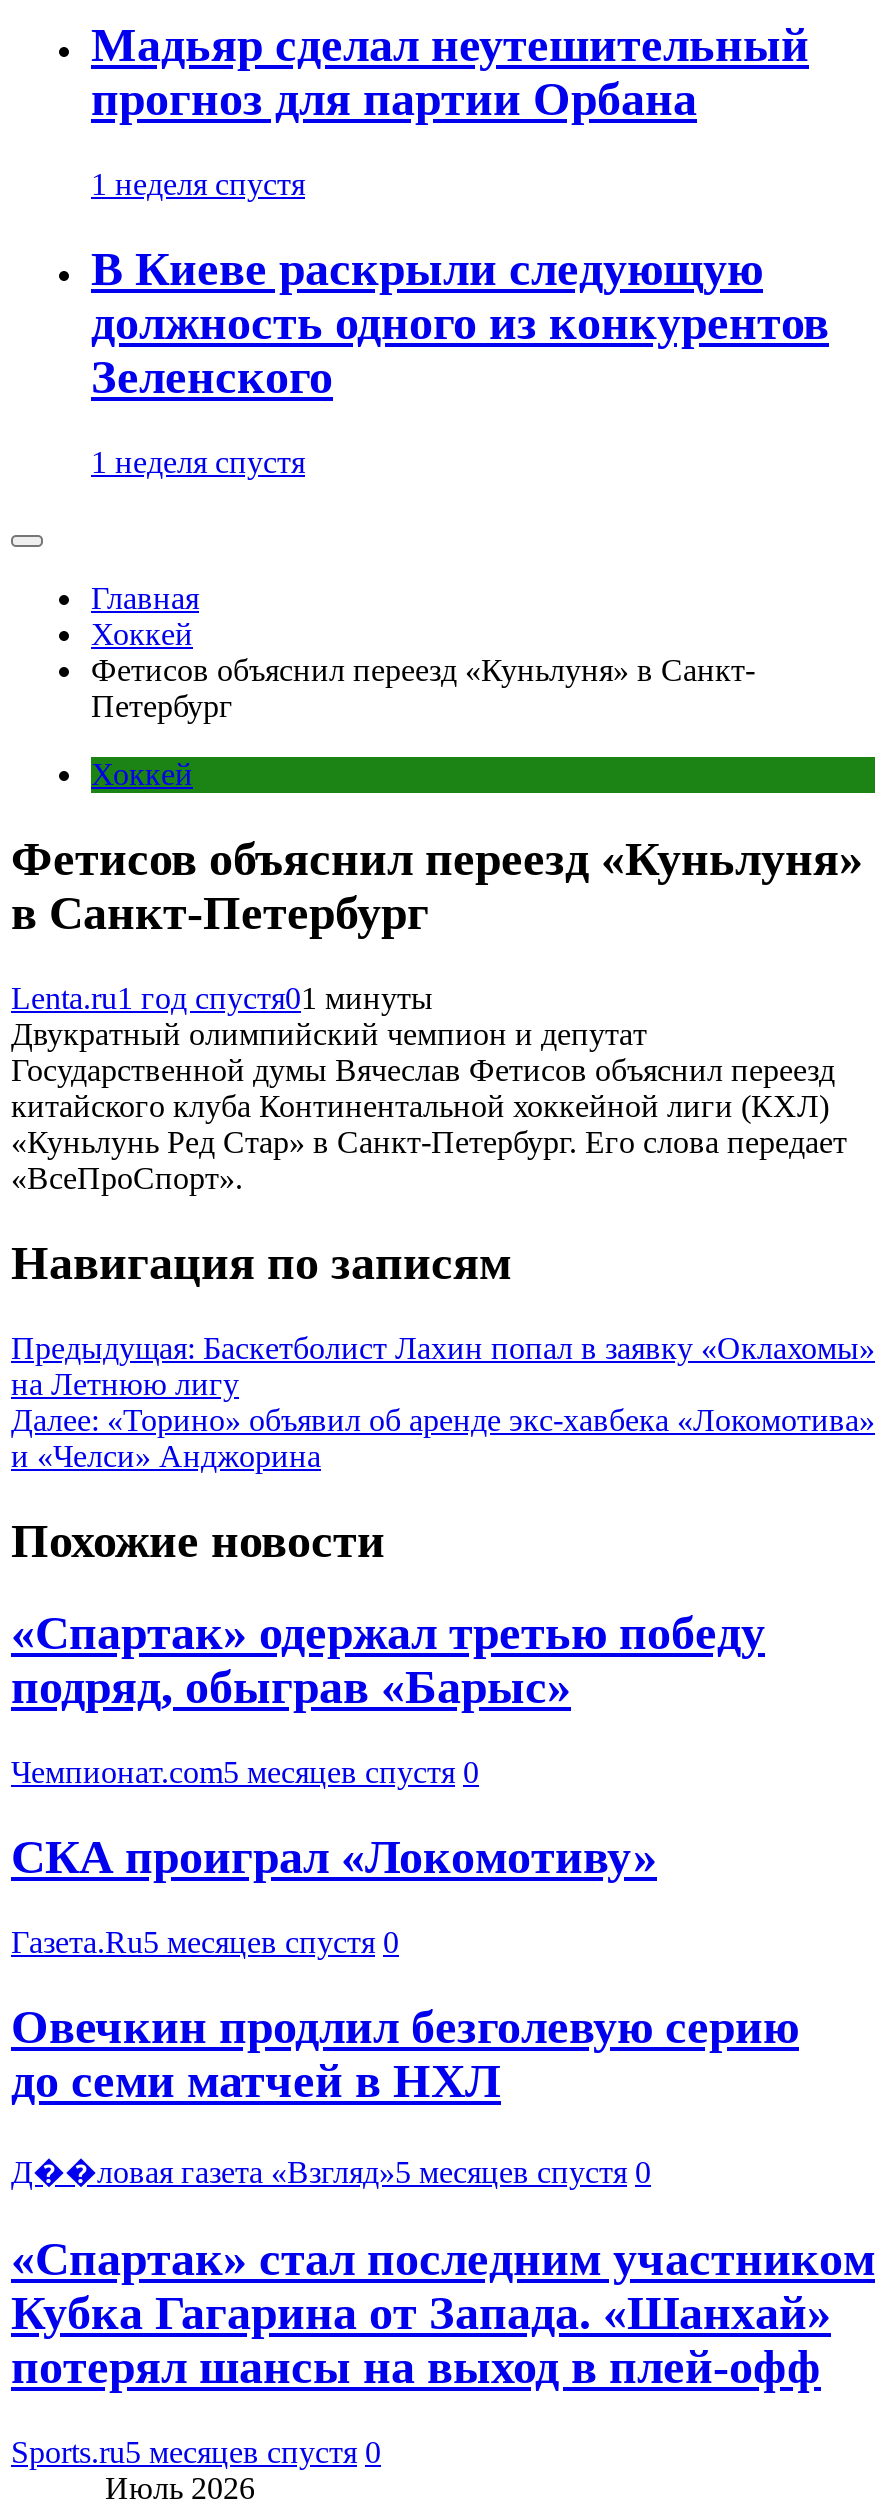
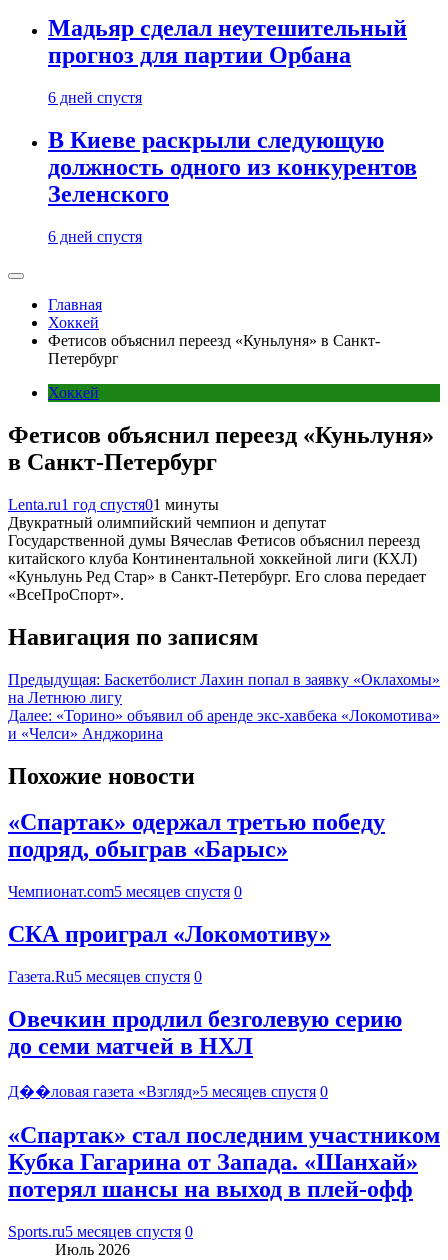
[91,167,305,201] 1 неделя спустя -> [48,89,142,106] 6 дней спустя
[91,445,305,479] 1 неделя спустя -> [48,228,142,245] 6 дней спустя

